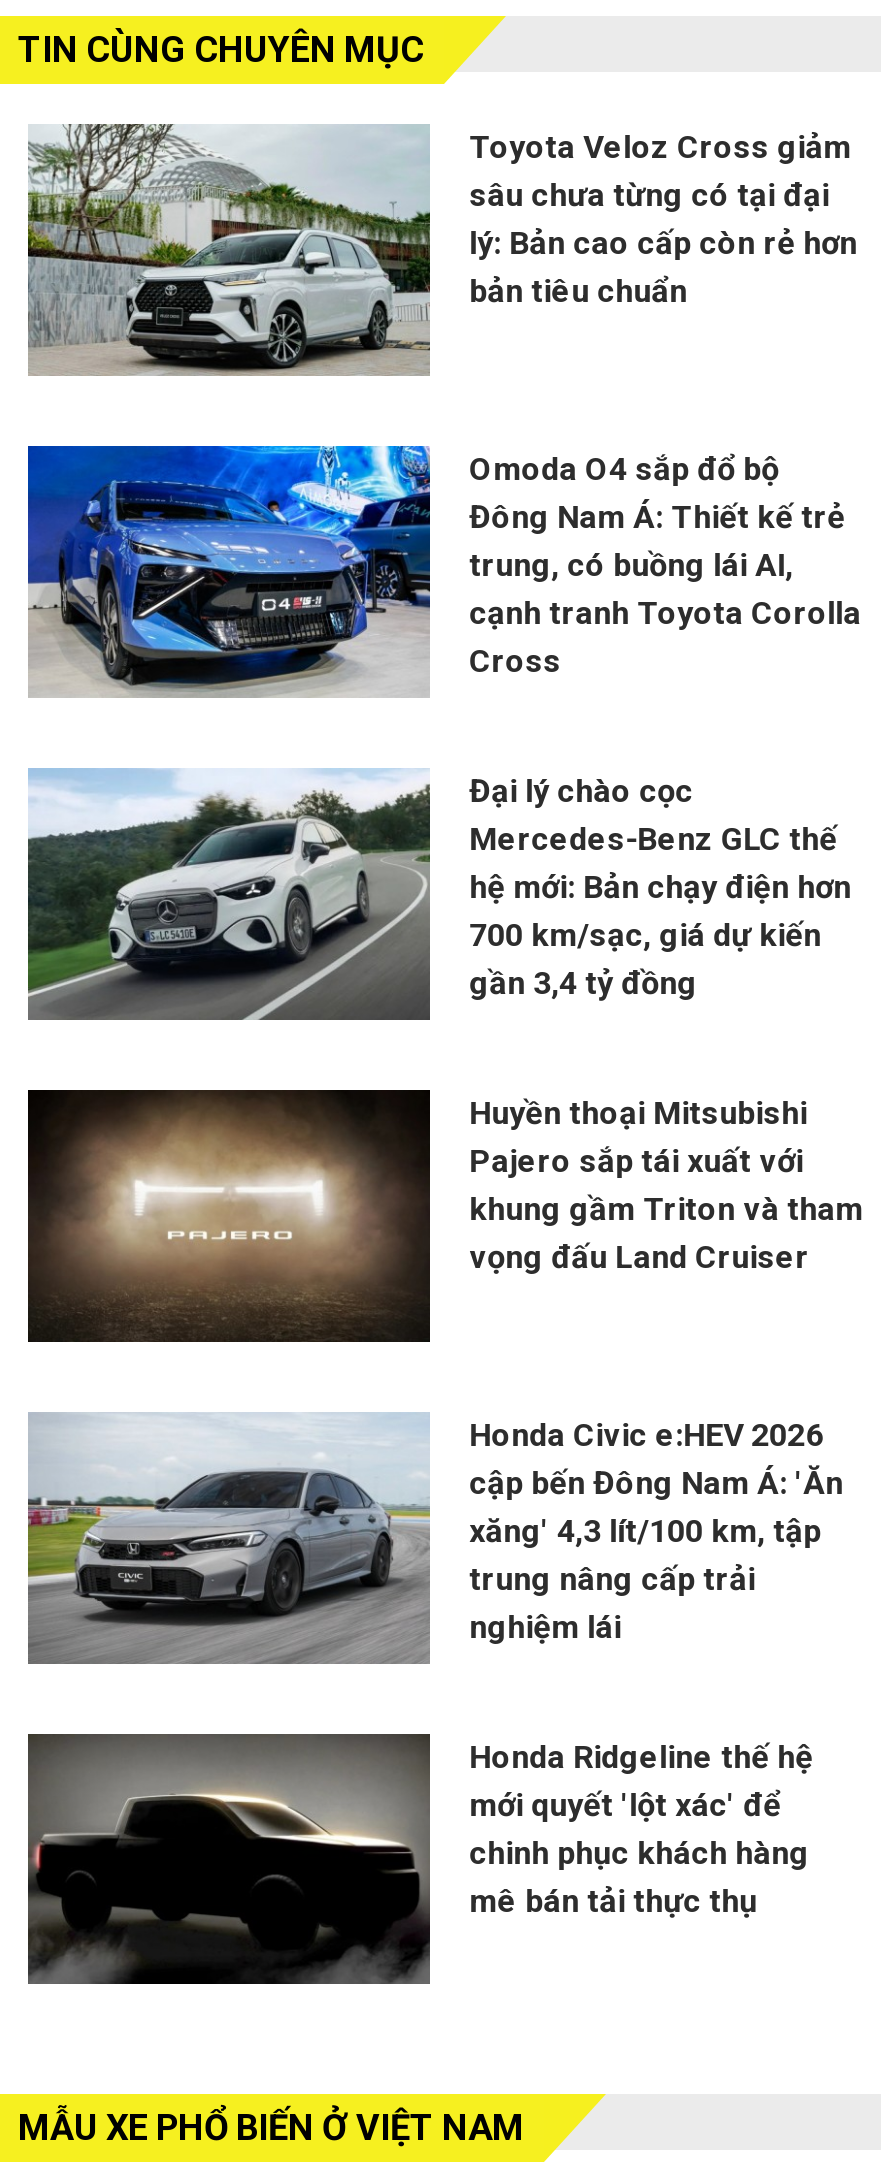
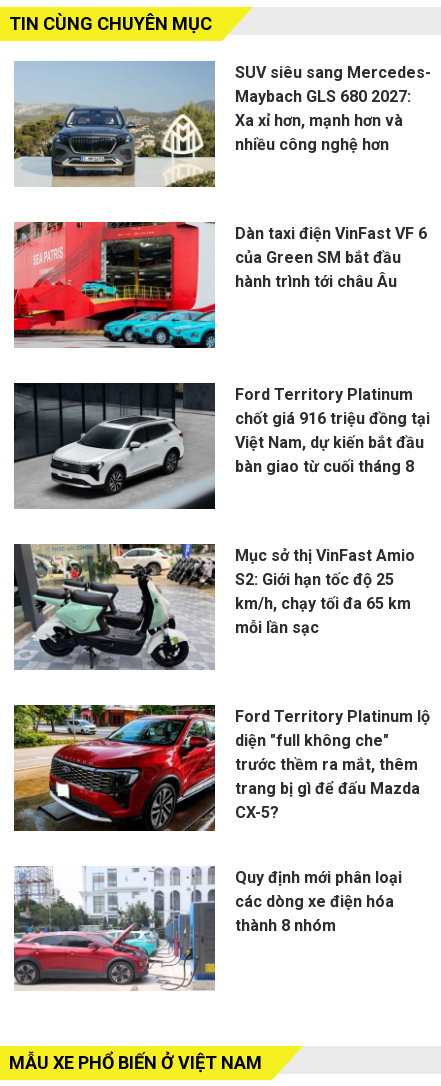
[28,124,857,374] [image] | Toyota Veloz Cross giảm | sâu chưa từng có tại đại | lý: Bản cao cấp còn rẻ hơn | bản tiêu chuẩn -> [13,61,431,187] [image] | SUV siêu sang Mercedes- | Maybach GLS 680 2027: | Xa xỉ hơn, mạnh hơn và | nhiều công nghệ hơn
[26,444,861,698] [image] | Omoda O4 sắp đổ bộ | Đông Nam Á: Thiết kế trẻ | trung, có buồng lái AI, | cạnh tranh Toyota Corolla | Cross -> [13,221,427,349] [image] | Dàn taxi điện VinFast VF 6 | của Green SM bắt đầu | hành trình tới châu Âu
[28,768,851,1020] [image] | Đại lý chào cọc | Mercedes-Benz GLC thế | hệ mới: Bản chạy điện hơn | 700 km/sạc, giá dự kiến | gần 3,4 tỷ đồng -> [13,382,430,509] [image] | Ford Territory Platinum | chốt giá 916 triệu đồng tại | Việt Nam, dự kiến bắt đầu | bàn giao từ cuối tháng 8
[26,1088,863,1344] [image] | Huyền thoại Mitsubishi | Pajero sắp tái xuất với | khung gầm Triton và tham | vọng đấu Land Cruiser -> [14,543,415,671] [image] | Mục sở thị VinFast Amio | S2: Giới hạn tốc độ 25 | km/h, chạy tối đa 65 km | mỗi lần sạc
[28,1412,843,1664] [image] | Honda Civic e:HEV 2026 | cập bến Đông Nam Á: 'Ăn | xăng' 4,3 lít/100 km, tập | trung nâng cấp trải | nghiệm lái -> [13,704,430,832] [image] | Ford Territory Platinum lộ | diện "full không che" | trước thềm ra mắt, thêm | trang bị gì để đấu Mazda | CX-5?
[26,1732,813,1986] [image] | Honda Ridgeline thế hệ | mới quyết 'lột xác' để | chinh phục khách hàng | mê bán tải thực thụ -> [14,866,402,991] [image] | Quy định mới phân loại | các dòng xe điện hóa | thành 8 nhóm

